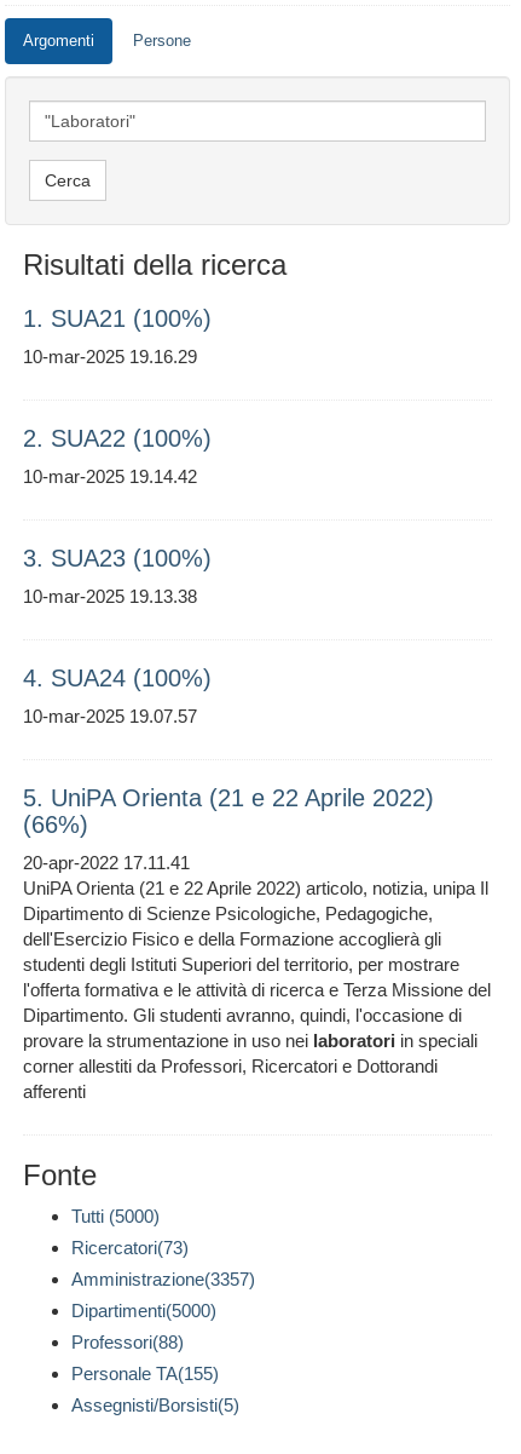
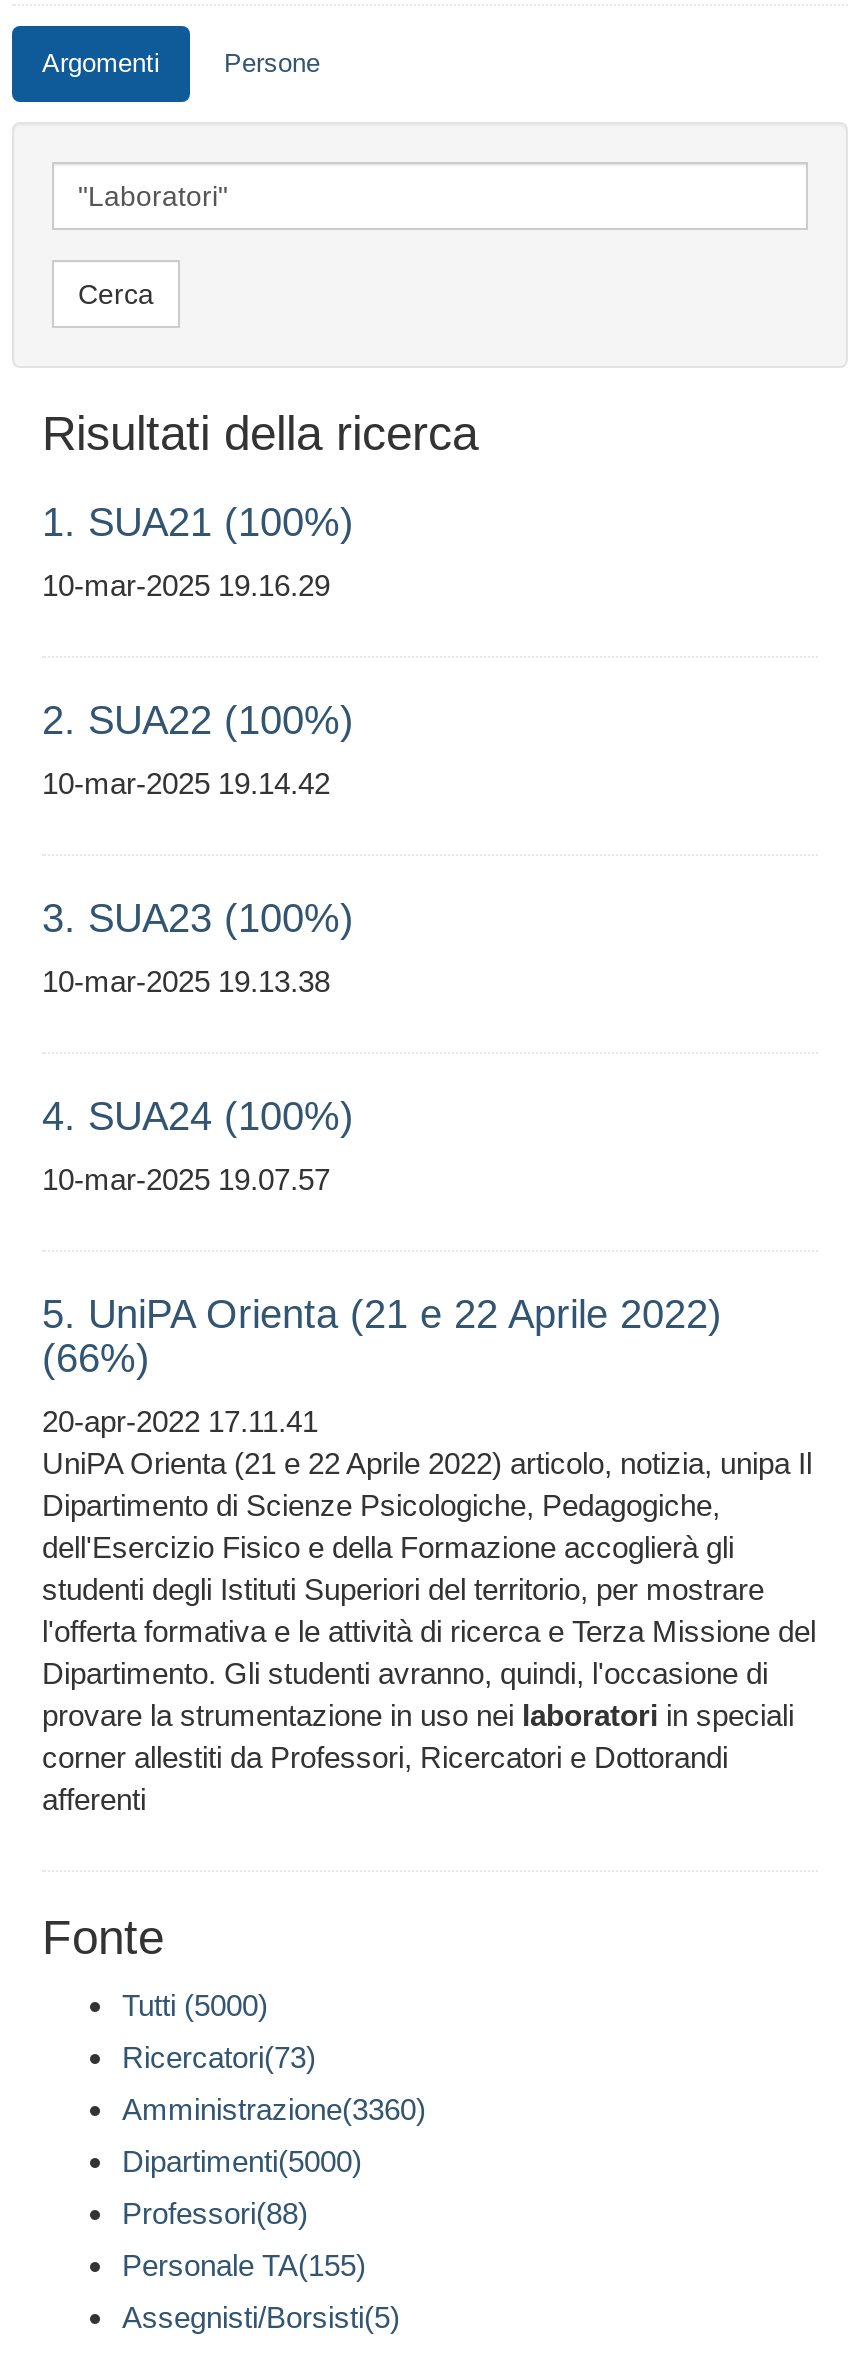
[71,1269,255,1290] Amministrazione(3357) -> [122,2093,426,2127] Amministrazione(3360)

